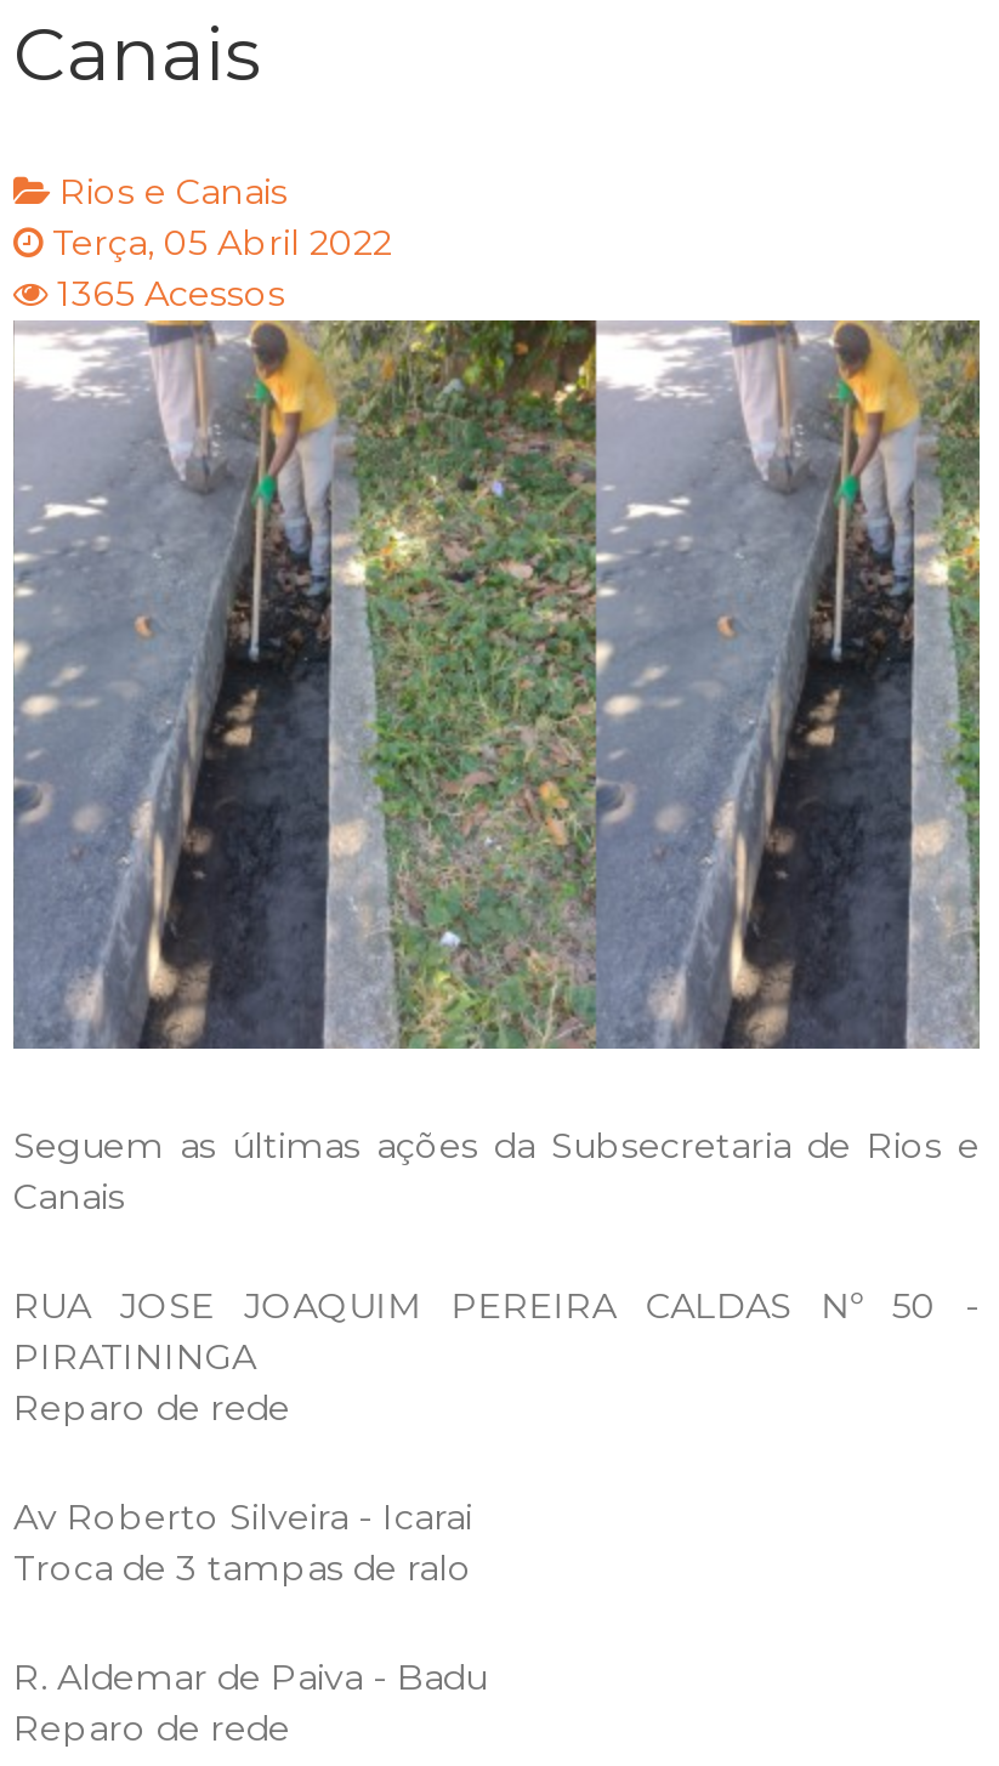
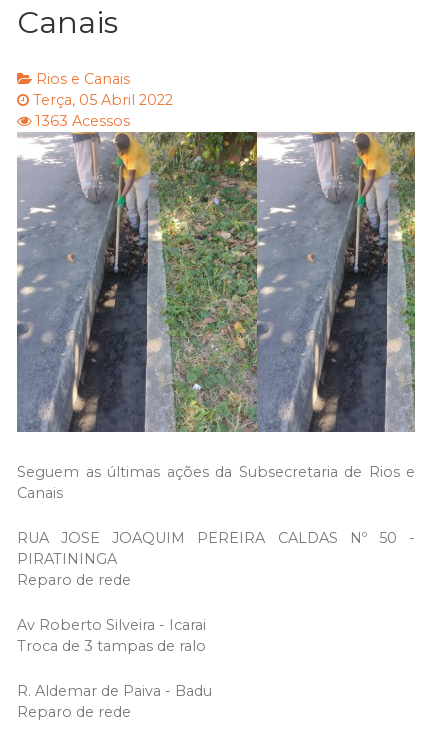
[57,273,285,316] 1365 Acessos -> [35,112,130,130] 1363 Acessos

